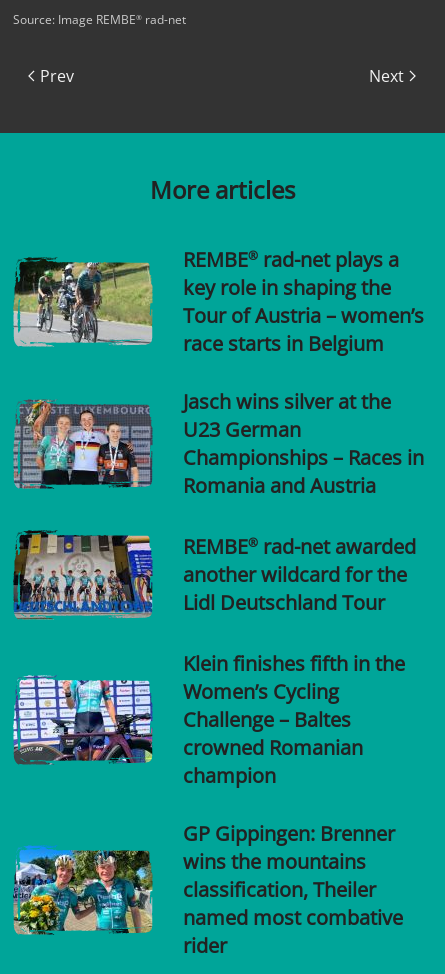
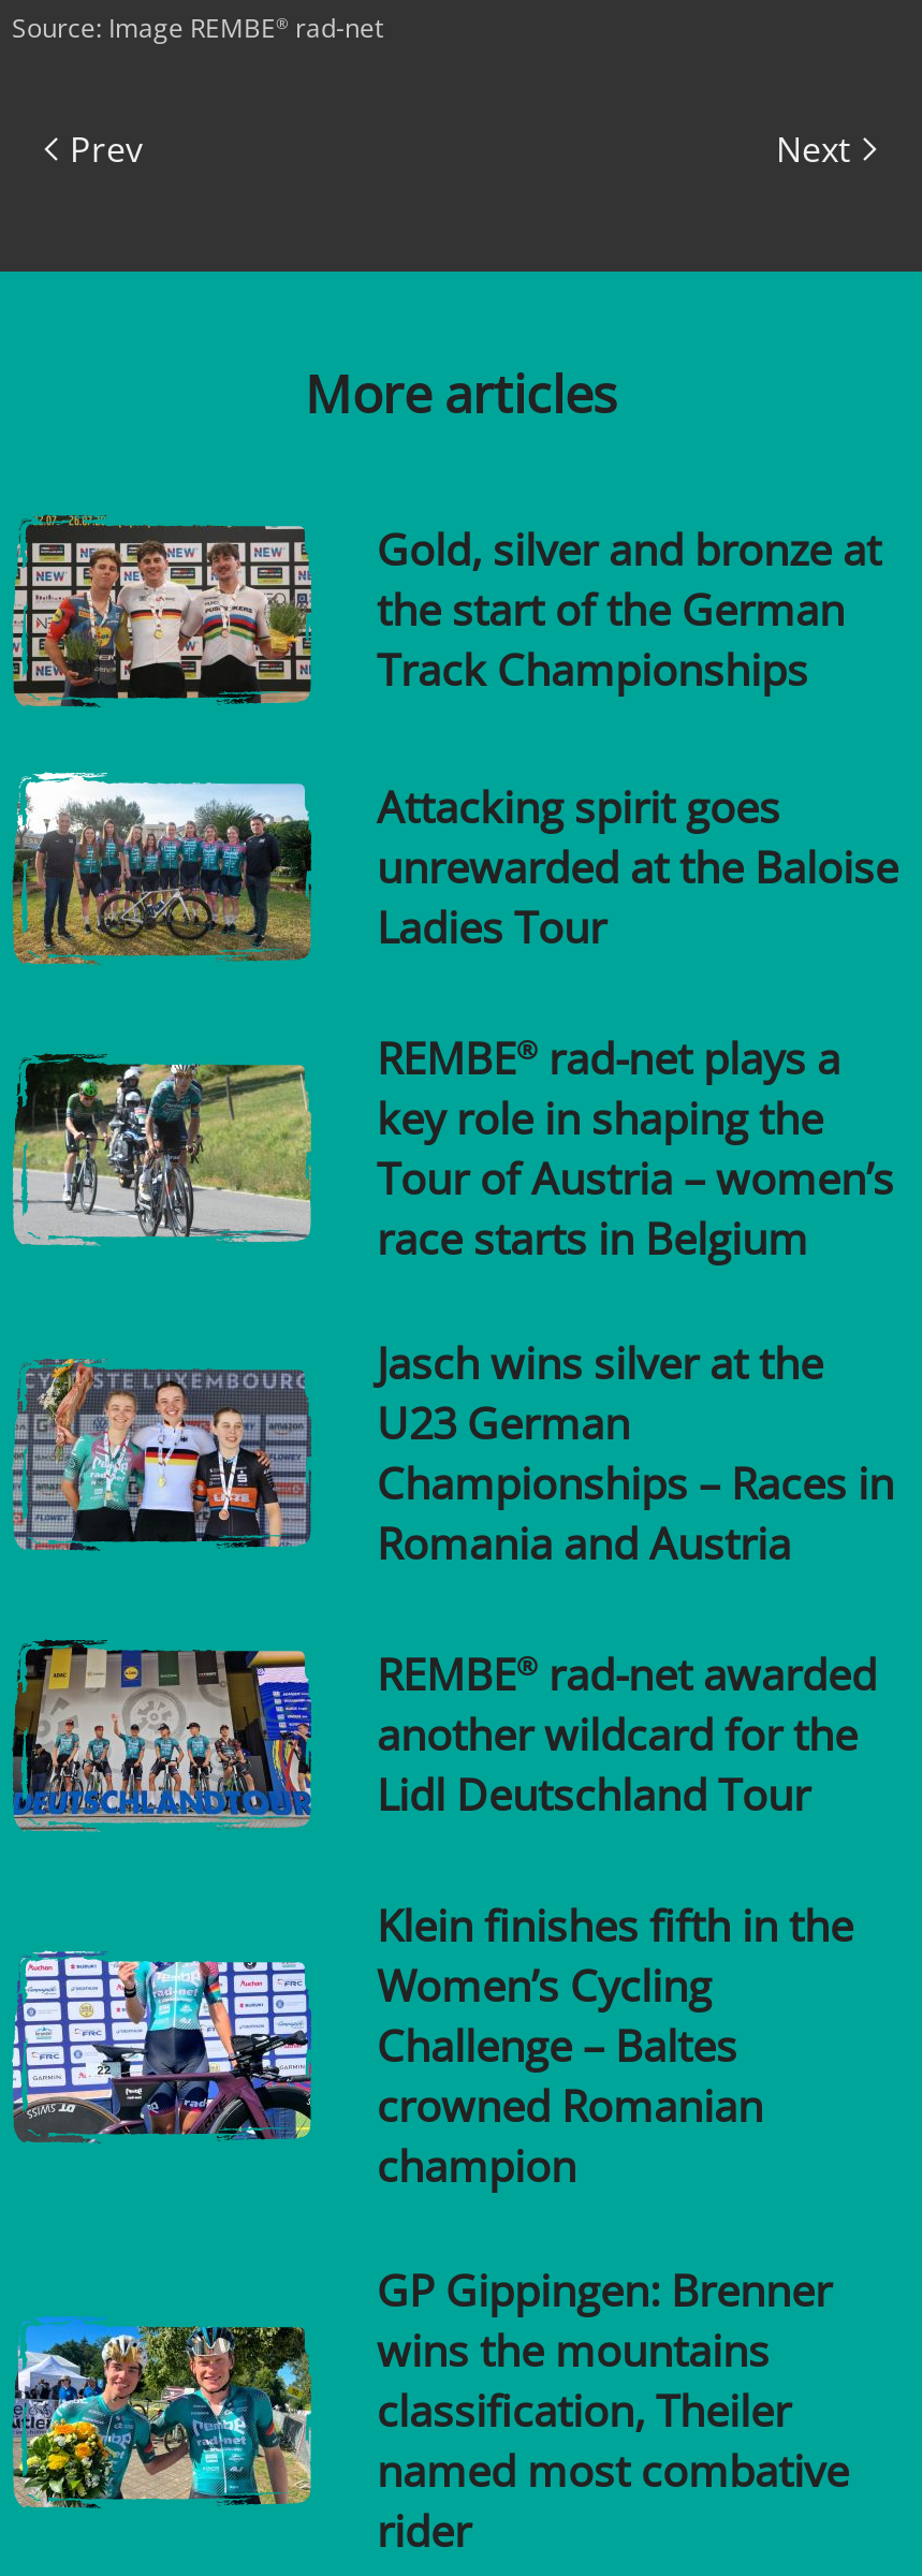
none -> [12,514,898,957] [image] | Gold, silver and bronze at | the start of the German | Track Championships | Attacking spirit goes | unrewarded at the Baloise | Ladies Tour
none -> [12,770,312,967] [image]

